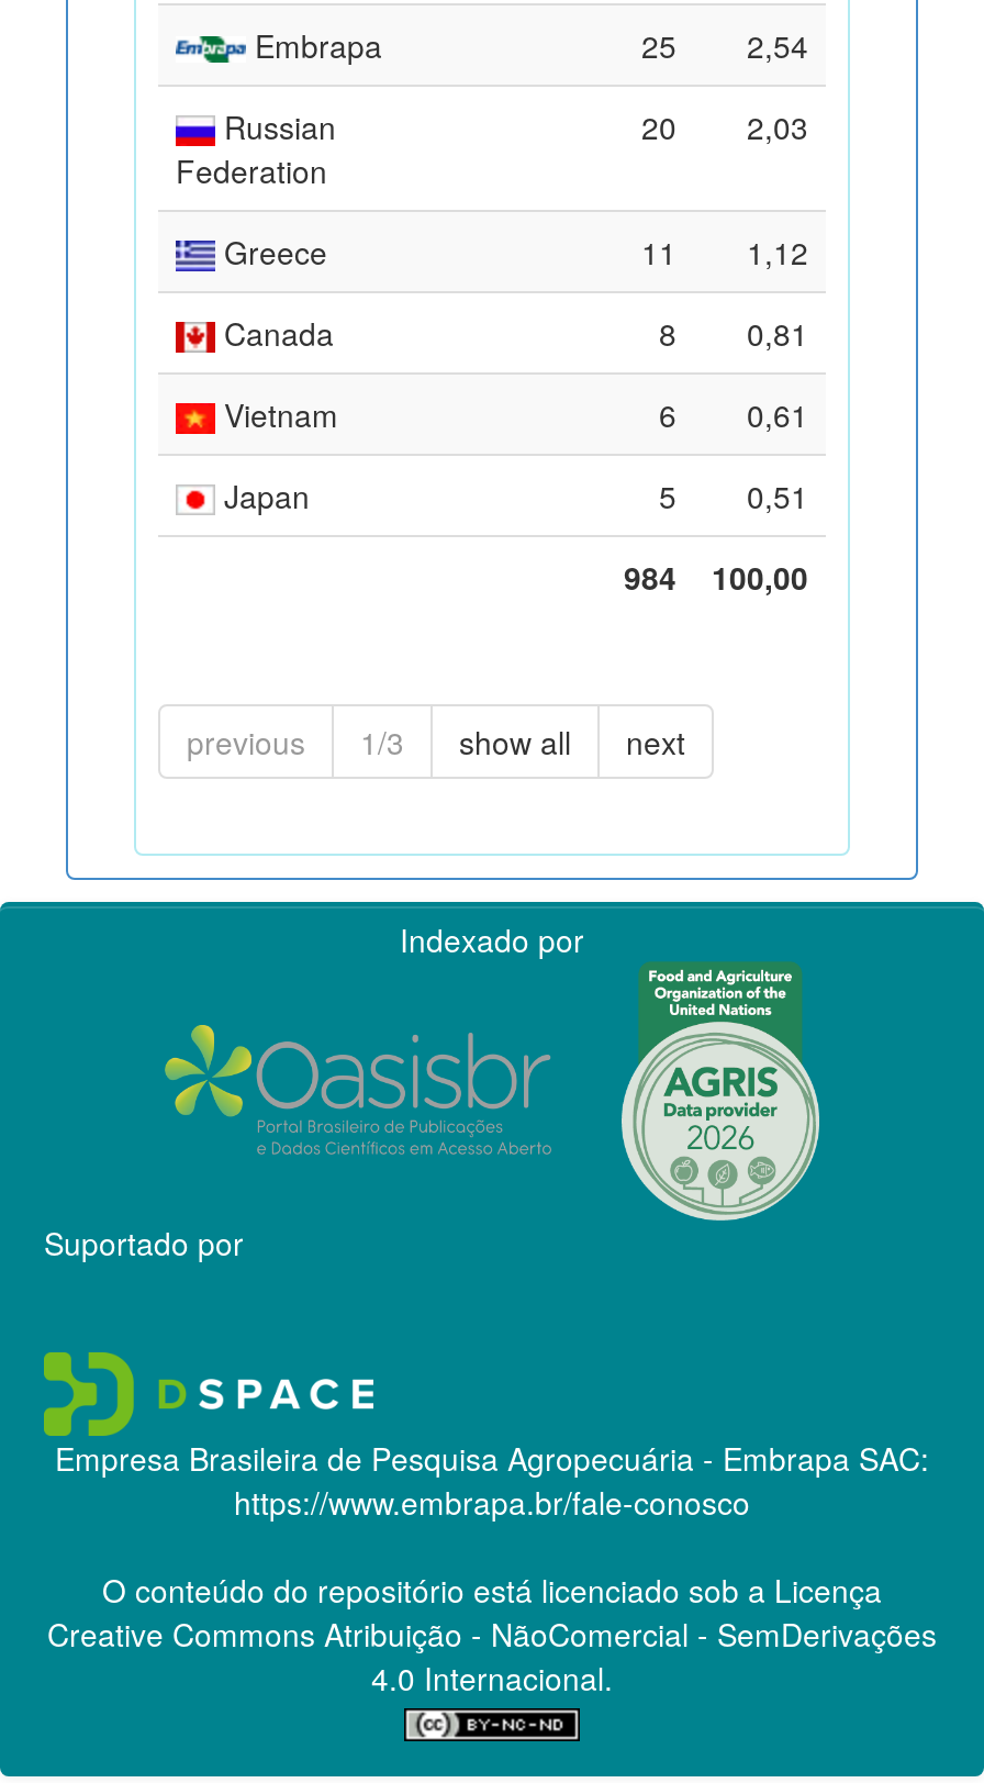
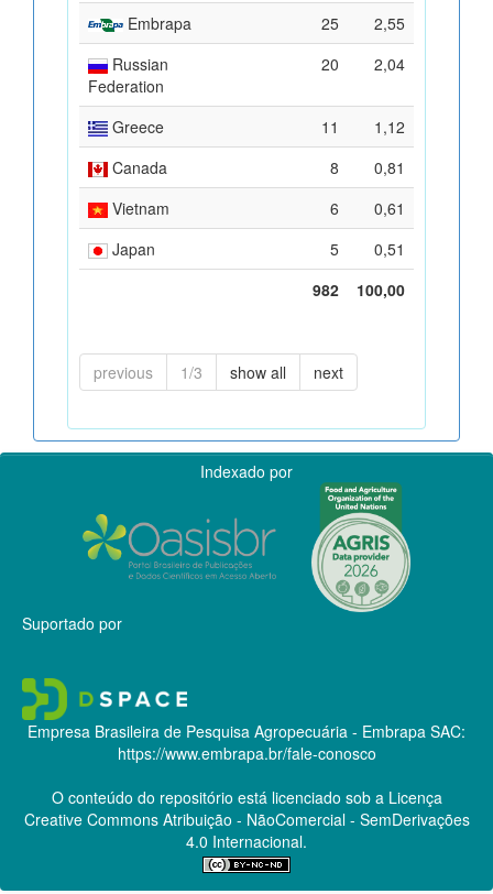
[641,22,808,66] 25 2,54 -> [321,12,405,34] 25 2,55
[641,103,808,147] 20 2,03 -> [321,52,405,74] 20 2,04
[624,554,808,598] 984 100,00 -> [313,278,405,300] 982 100,00

